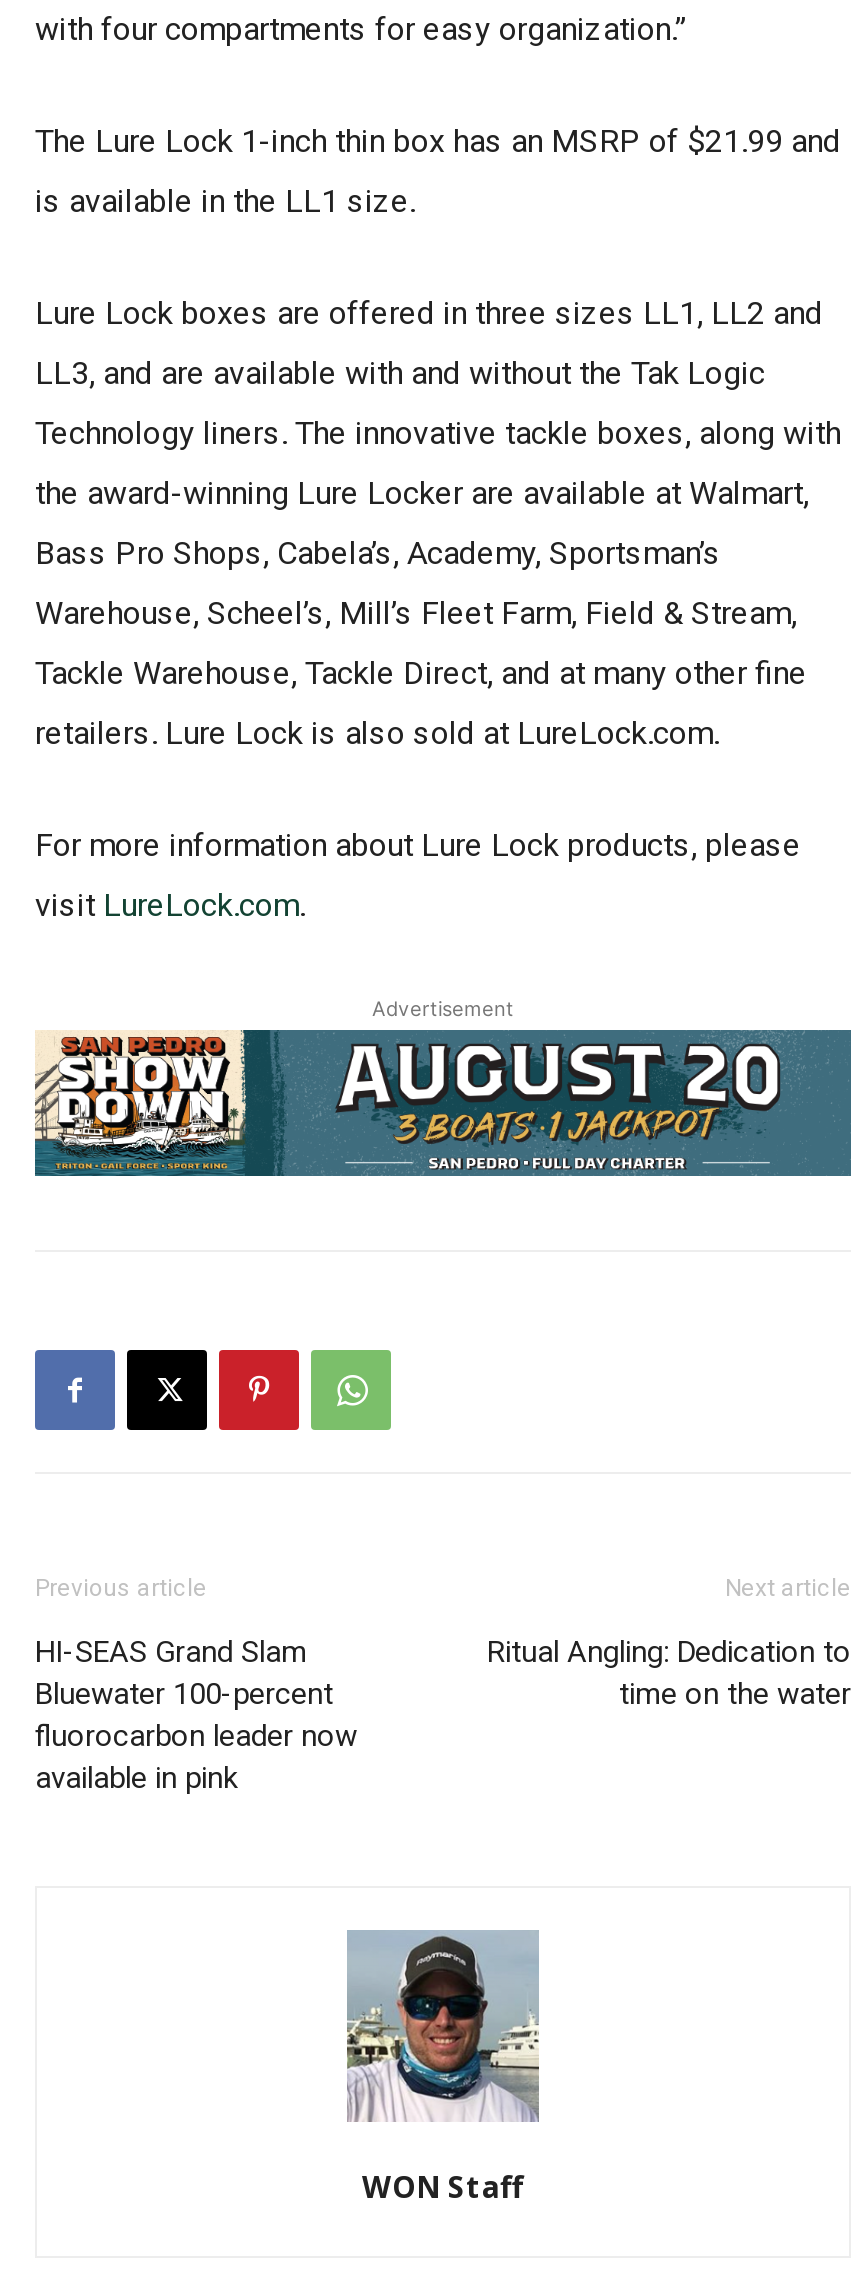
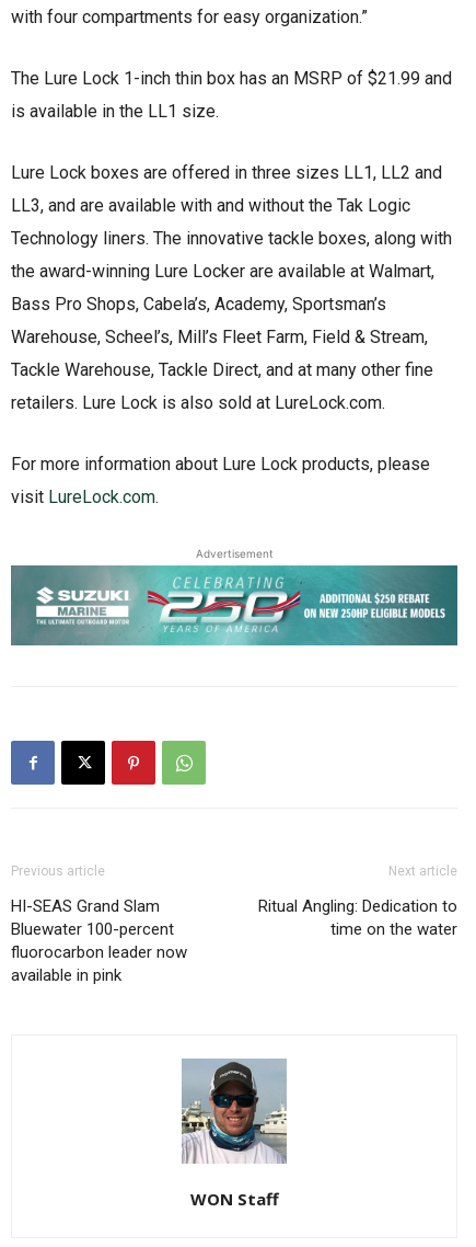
[35,1029,847,1177] [image] -> [10,564,455,647] [image]

